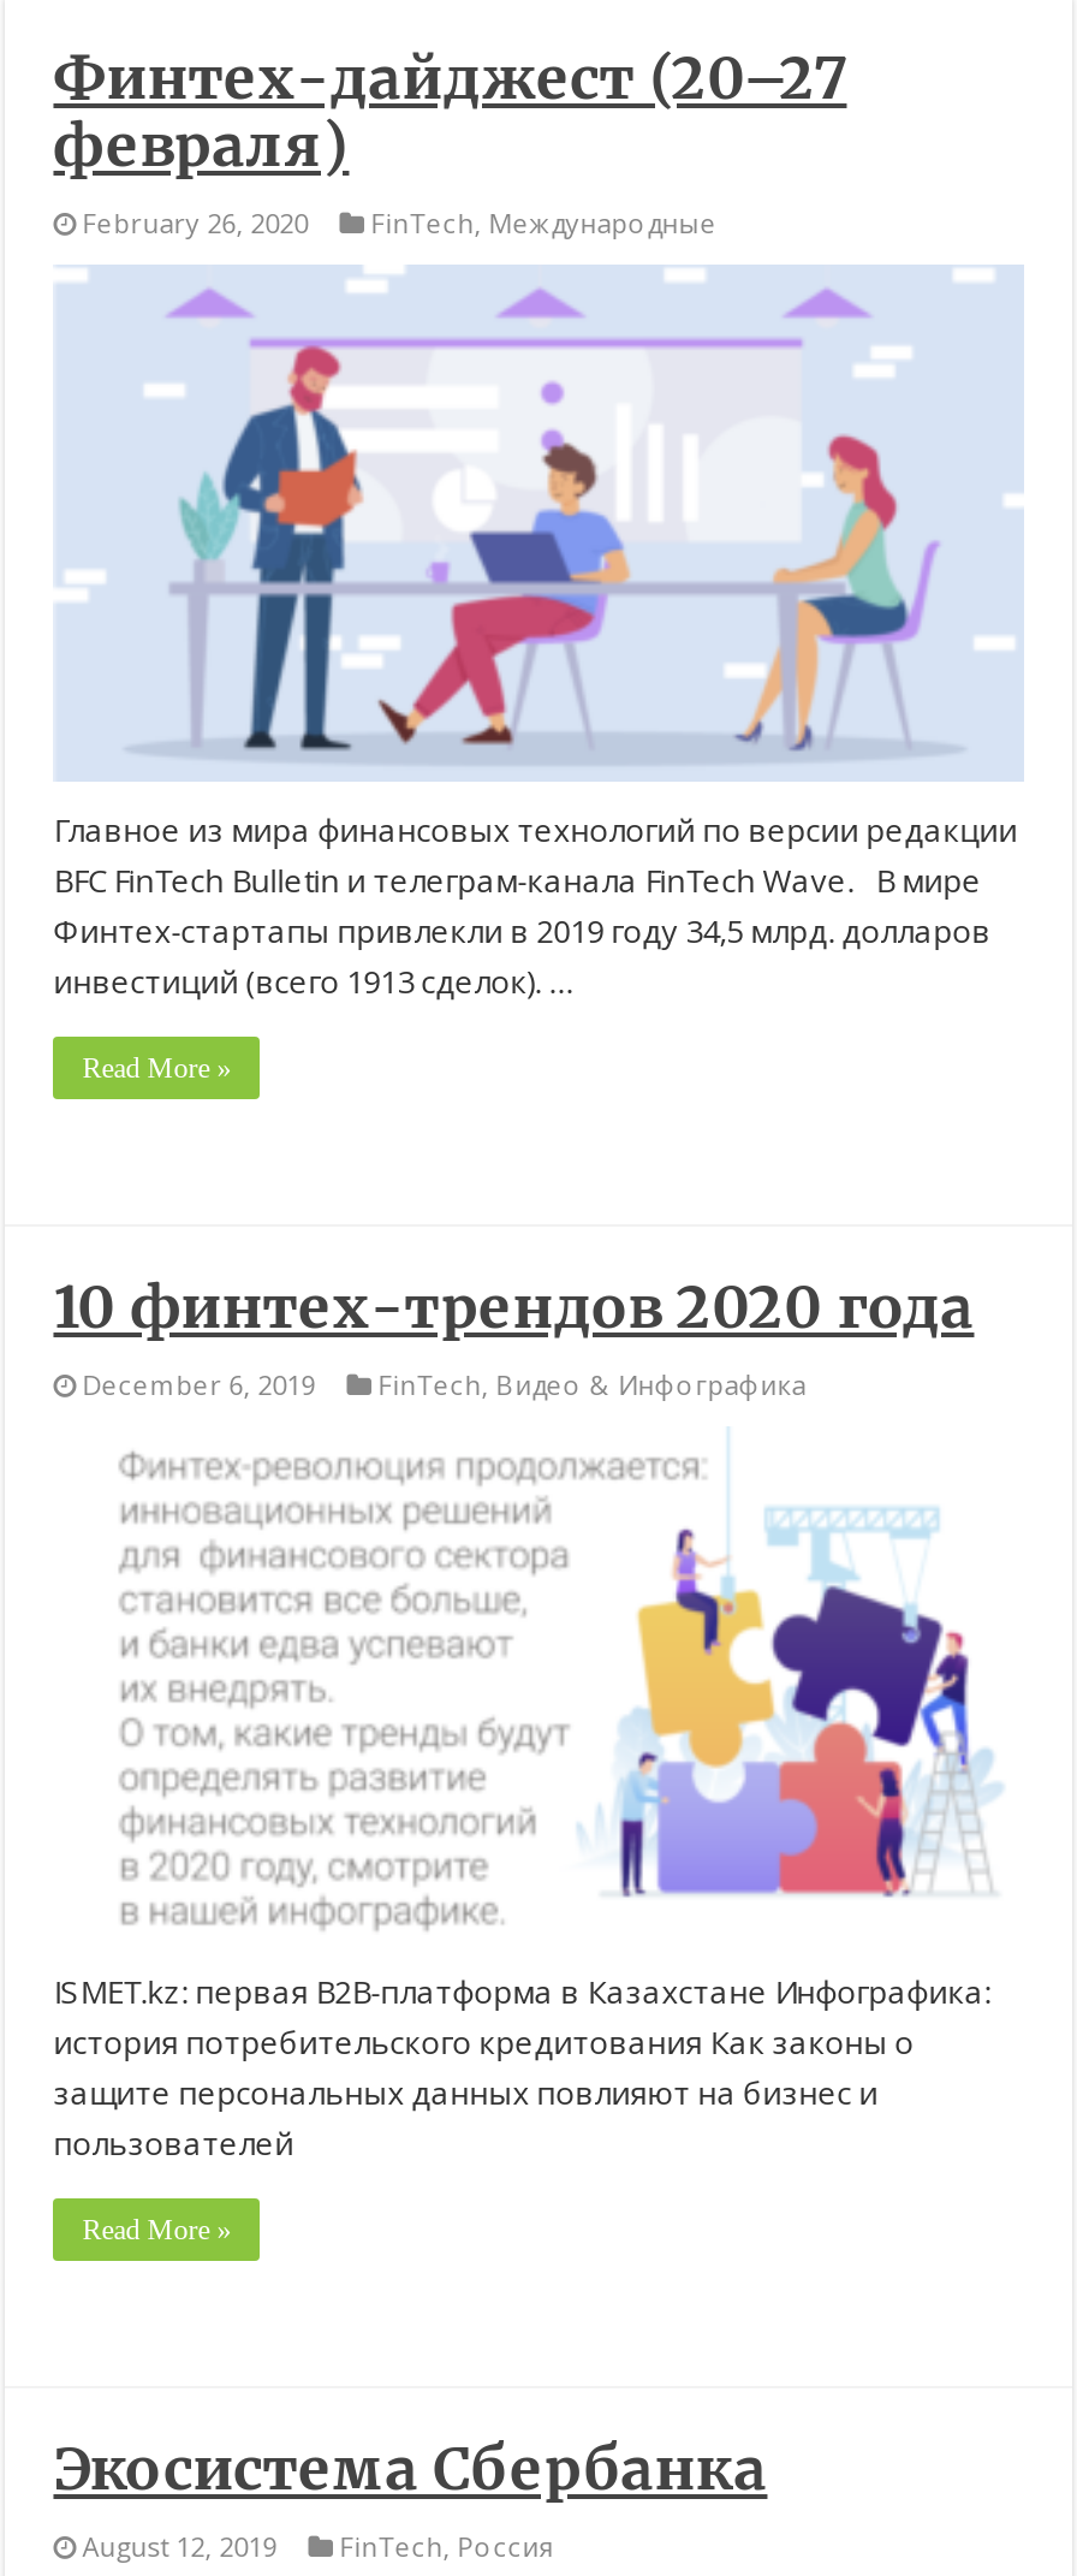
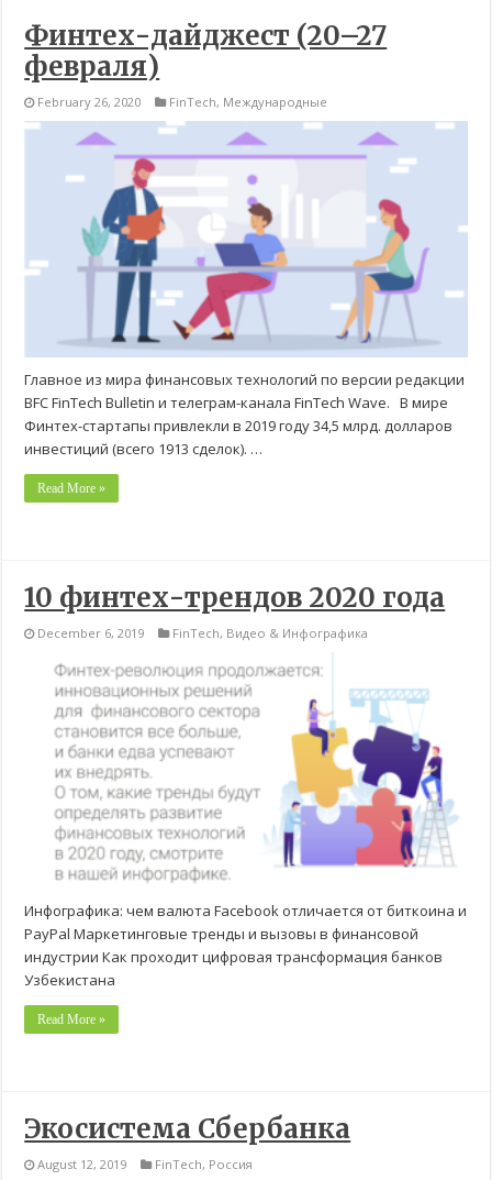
[53,1969,991,2164] ISMET.kz: первая B2B-платформа в Казахстане Инфографика: | история потребительского кредитования Как законы о | защите персональных данных повлияют на бизнес и | пользователей -> [24,900,467,989] Инфографика: чем валюта Facebook отличается от биткоина и | PayPal Маркетинговые тренды и вызовы в финансовой | индустрии Как проходит цифровая трансформация банков | Узбекистана

